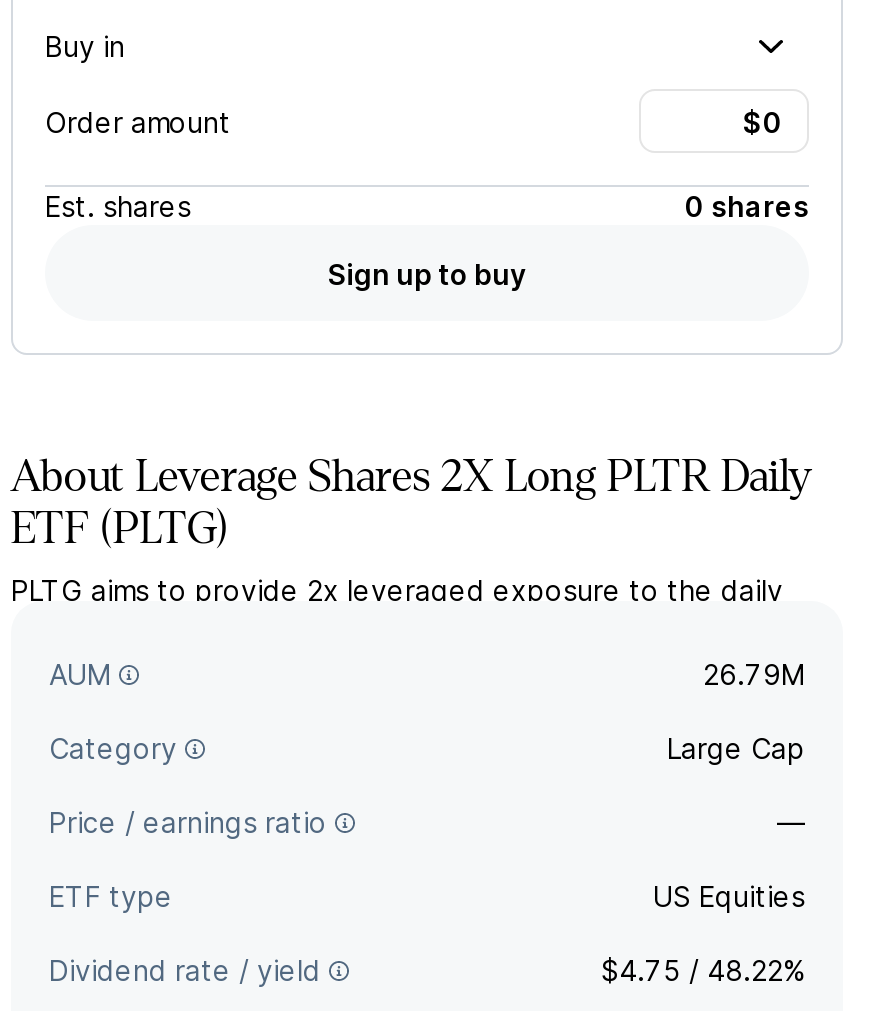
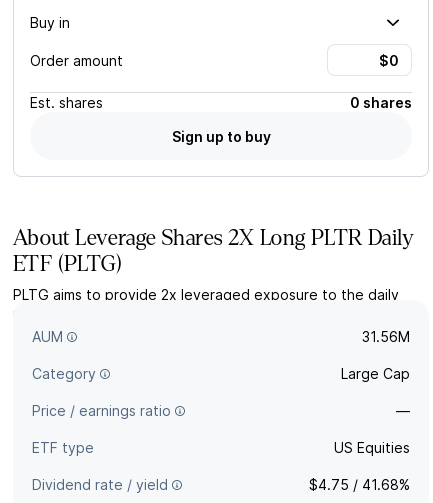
[703,657,805,691] 26.79M -> [362,328,410,345] 31.56M
[601,953,805,987] $4.75 / 48.22% -> [309,476,410,493] $4.75 / 41.68%

